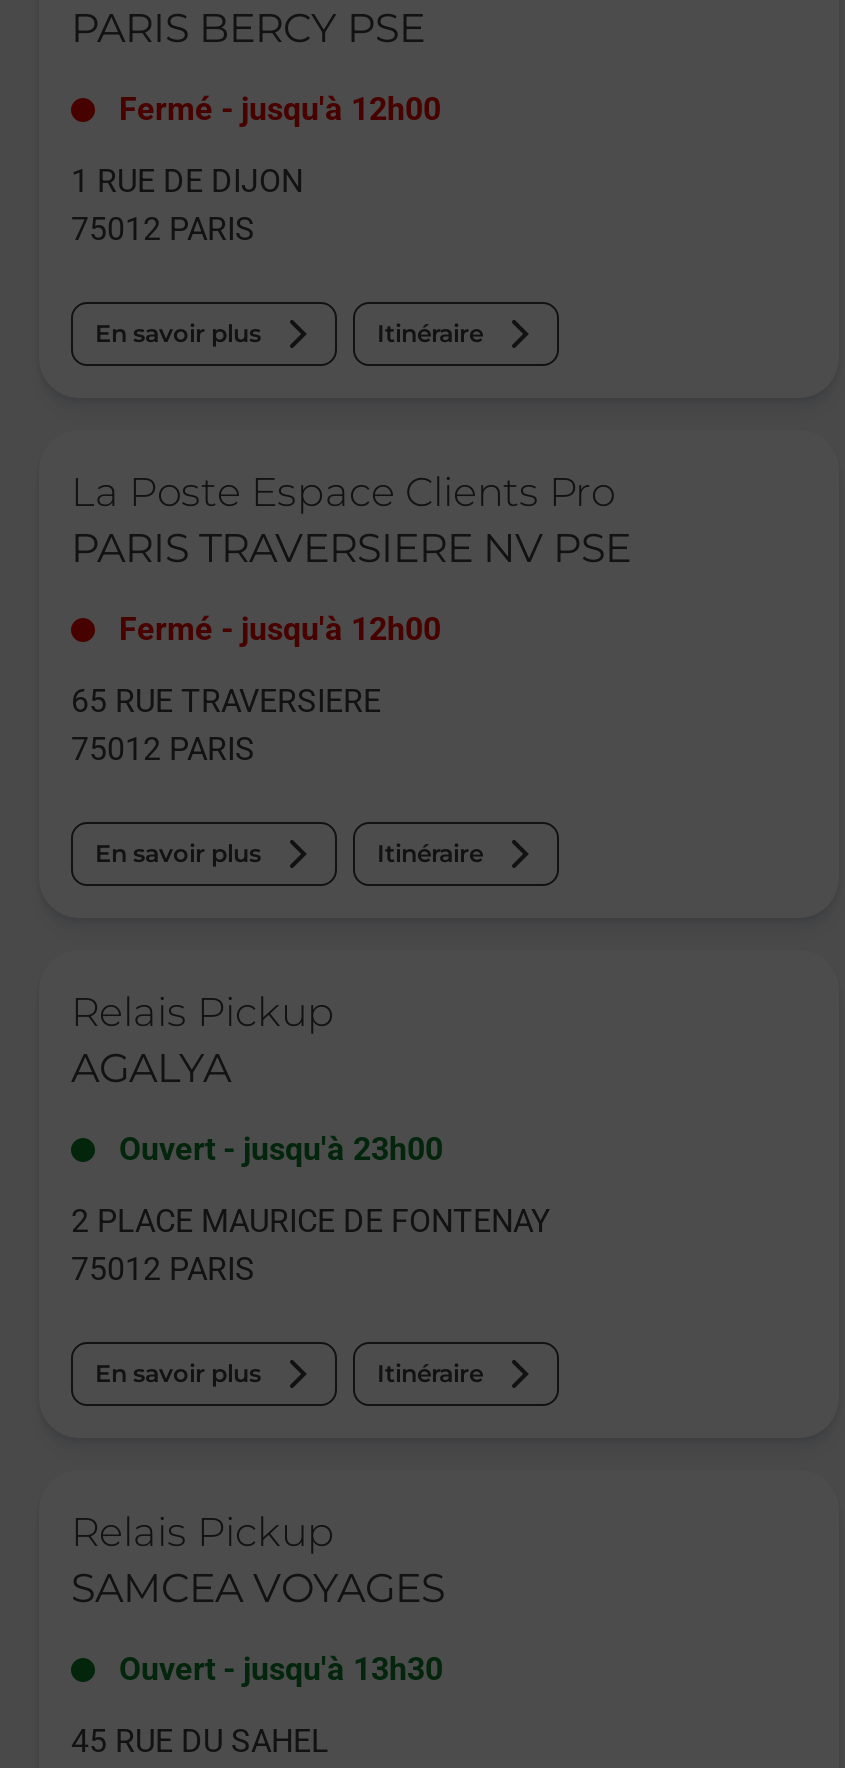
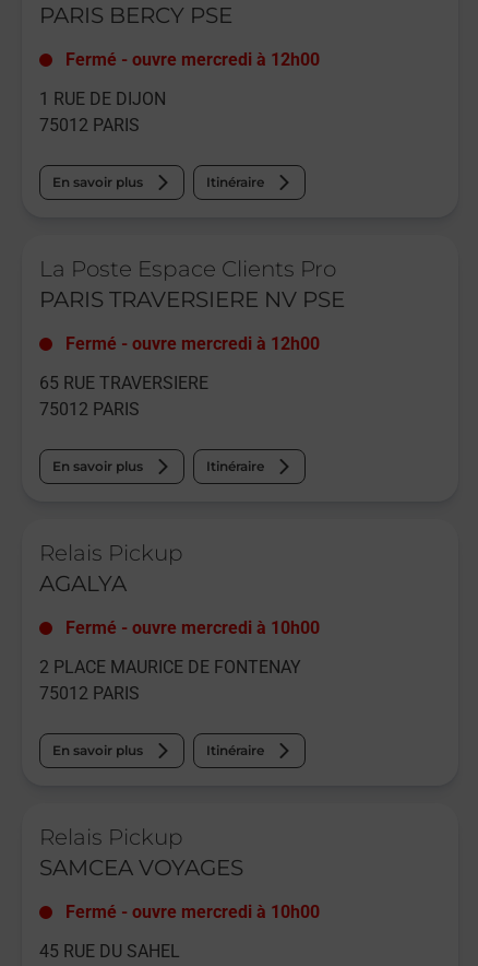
[119,90,441,128] Fermé - jusqu'à 12h00 -> [65,49,320,70] Fermé - ouvre mercredi à 12h00
[119,610,441,648] Fermé - jusqu'à 12h00 -> [65,333,320,354] Fermé - ouvre mercredi à 12h00
[119,1130,443,1168] Ouvert - jusqu'à 23h00 -> [65,617,320,638] Fermé - ouvre mercredi à 10h00
[119,1650,443,1688] Ouvert - jusqu'à 13h30 -> [65,902,320,922] Fermé - ouvre mercredi à 10h00

